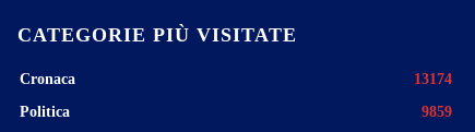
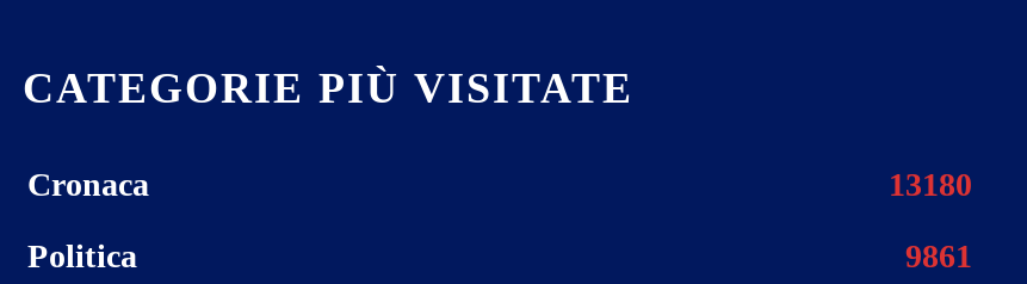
[414,71,452,87] 13174 -> [889,167,972,202] 13180
[421,103,452,120] 9859 -> [905,238,972,274] 9861

